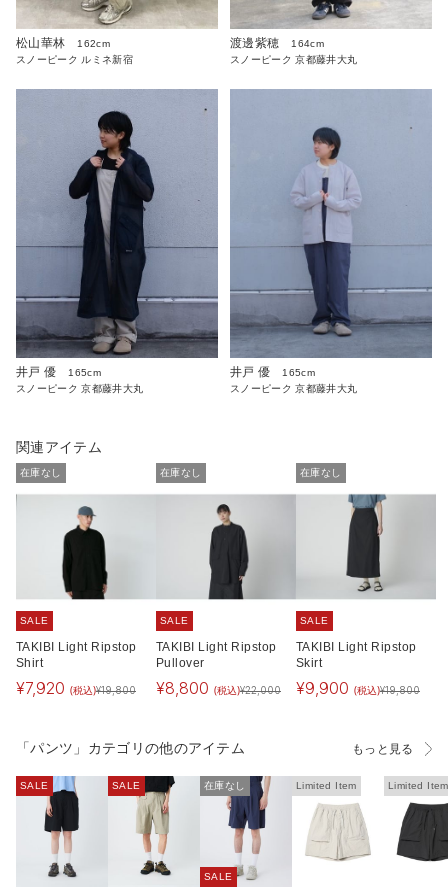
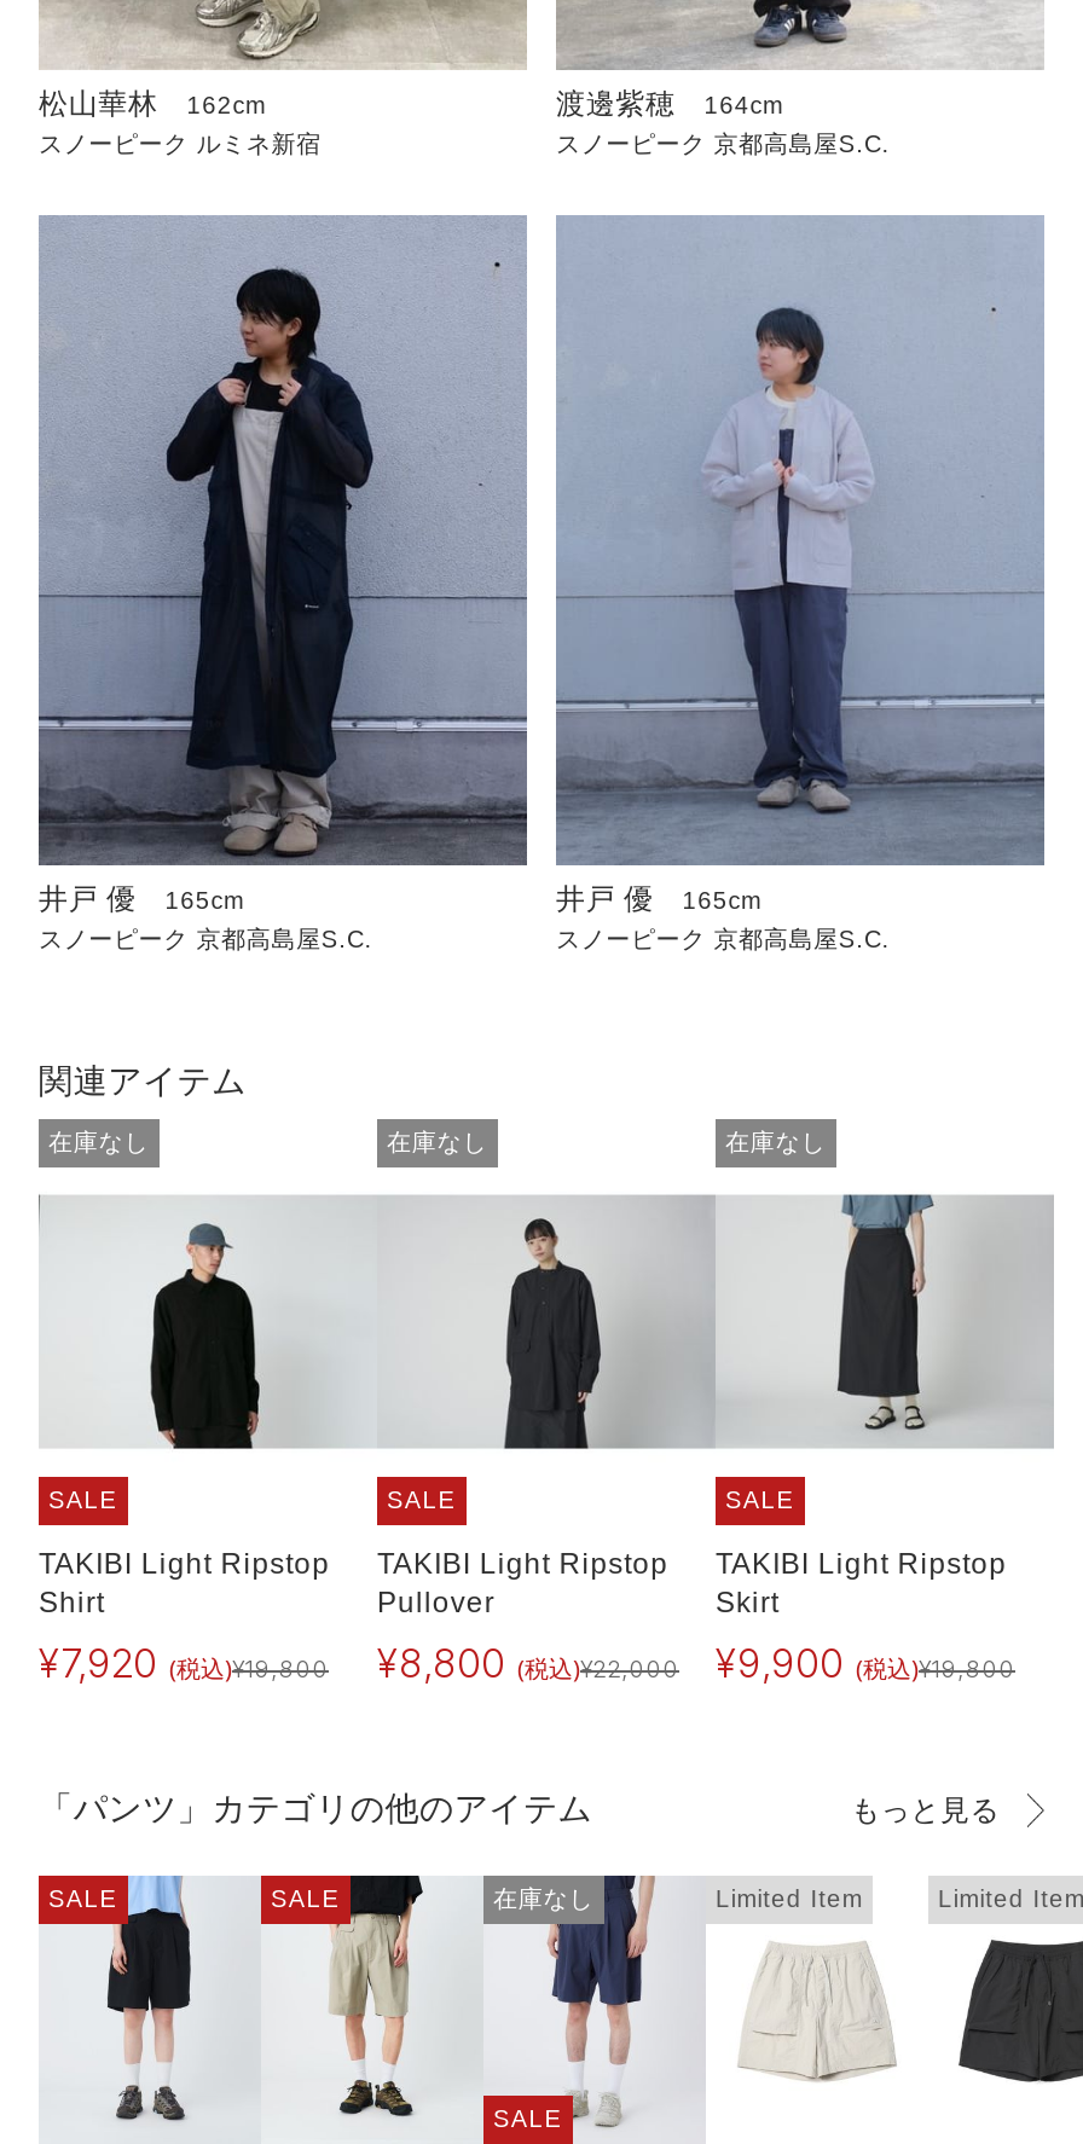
[230,53,357,64] スノーピーク 京都藤井大丸 -> [556,129,890,156] スノーピーク 京都高島屋S.C.
[16,383,143,394] スノーピーク 京都藤井大丸 -> [39,925,373,951] スノーピーク 京都高島屋S.C.
[230,383,357,394] スノーピーク 京都藤井大丸 -> [556,926,890,953] スノーピーク 京都高島屋S.C.

